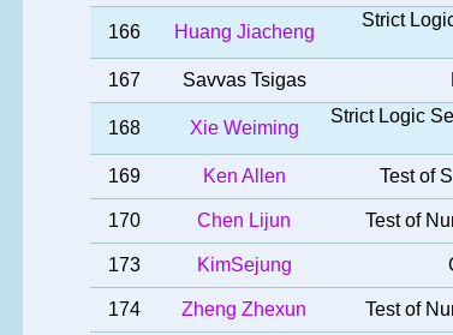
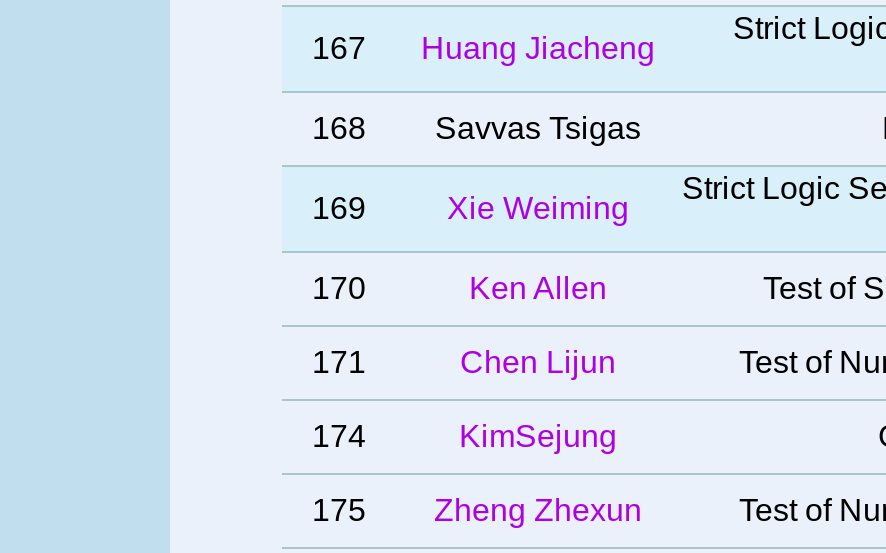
[108,22,314,42] 166 Huang Jiacheng -> [312,31,655,65] 167 Huang Jiacheng
[108,70,141,90] 167 -> [312,111,366,145] 168
[108,118,141,138] 168 -> [312,191,366,225] 169
[108,166,141,186] 169 -> [312,271,366,305] 170
[108,210,141,231] 170 -> [312,345,366,379] 171
[108,255,141,275] 173 -> [312,419,366,453] 174
[108,299,306,319] 174 Zheng Zhexun -> [312,493,642,527] 175 Zheng Zhexun

